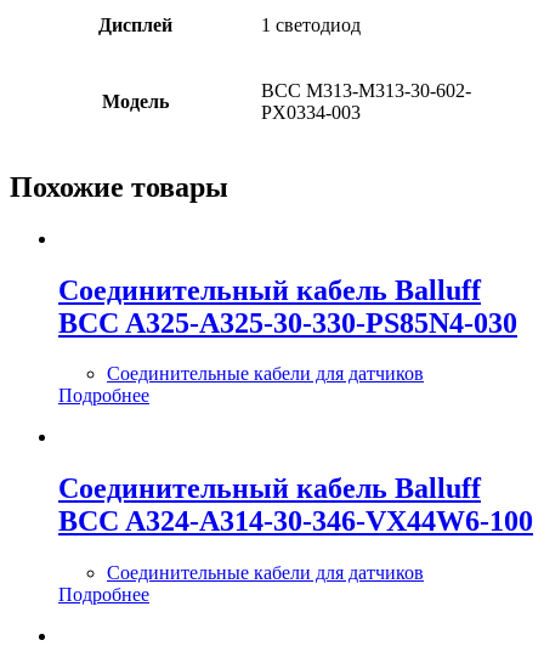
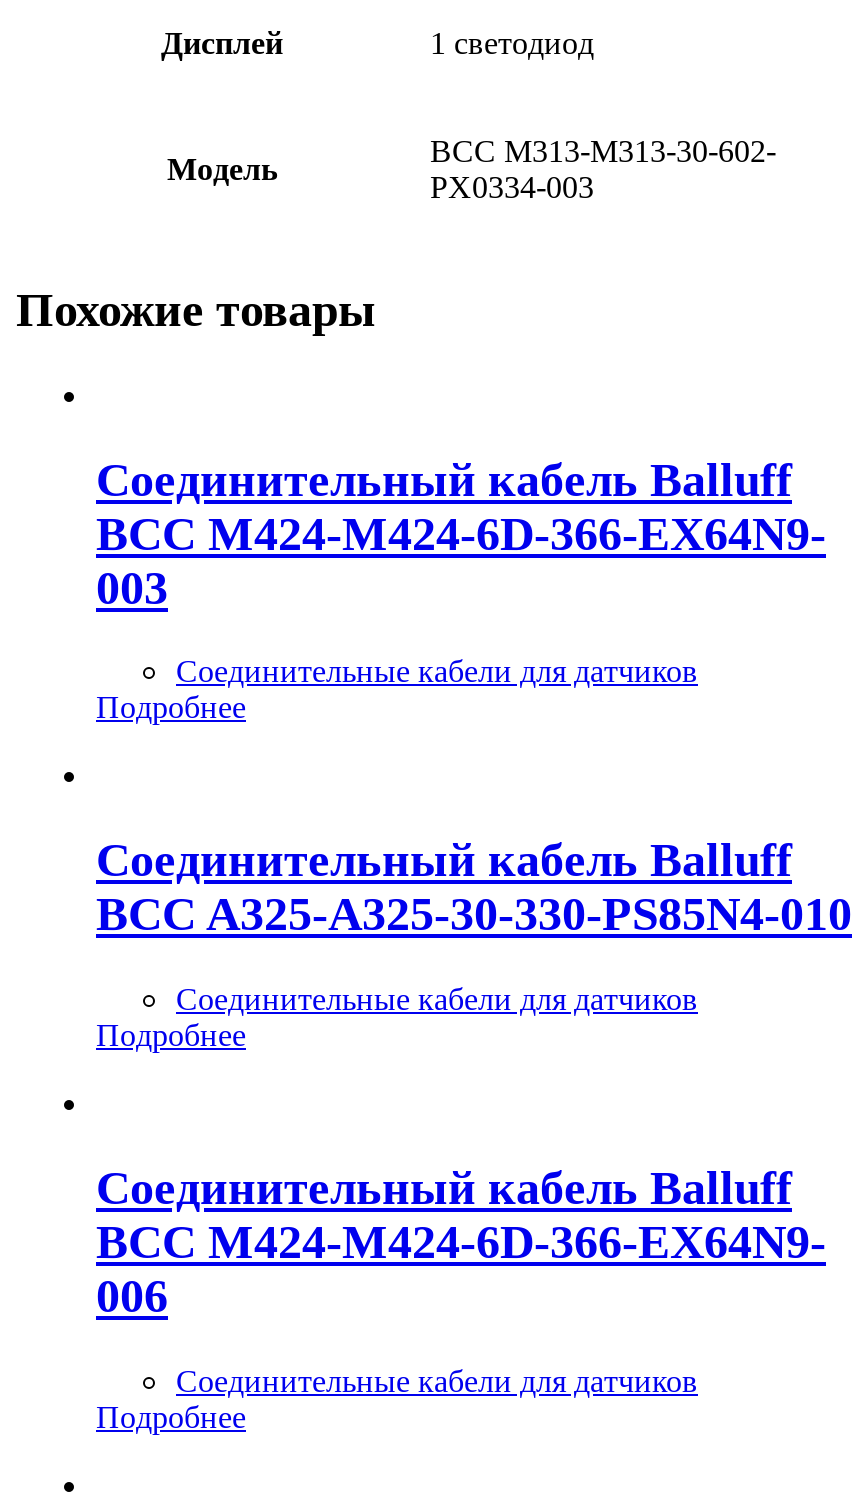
[58,307,517,338] BCC A325-A325-30-330-PS85N4-030 -> [96,507,826,613] BCC M424-M424-6D-366-EX64N9- | 003
[58,506,533,537] BCC A324-A314-30-346-VX44W6-100 -> [96,889,852,1322] BCC A325-A325-30-330-PS85N4-010 | Соединительные кабели для датчиков | Подробнее | Соединительный кабель Balluff | BCC M424-M424-6D-366-EX64N9- | 006

